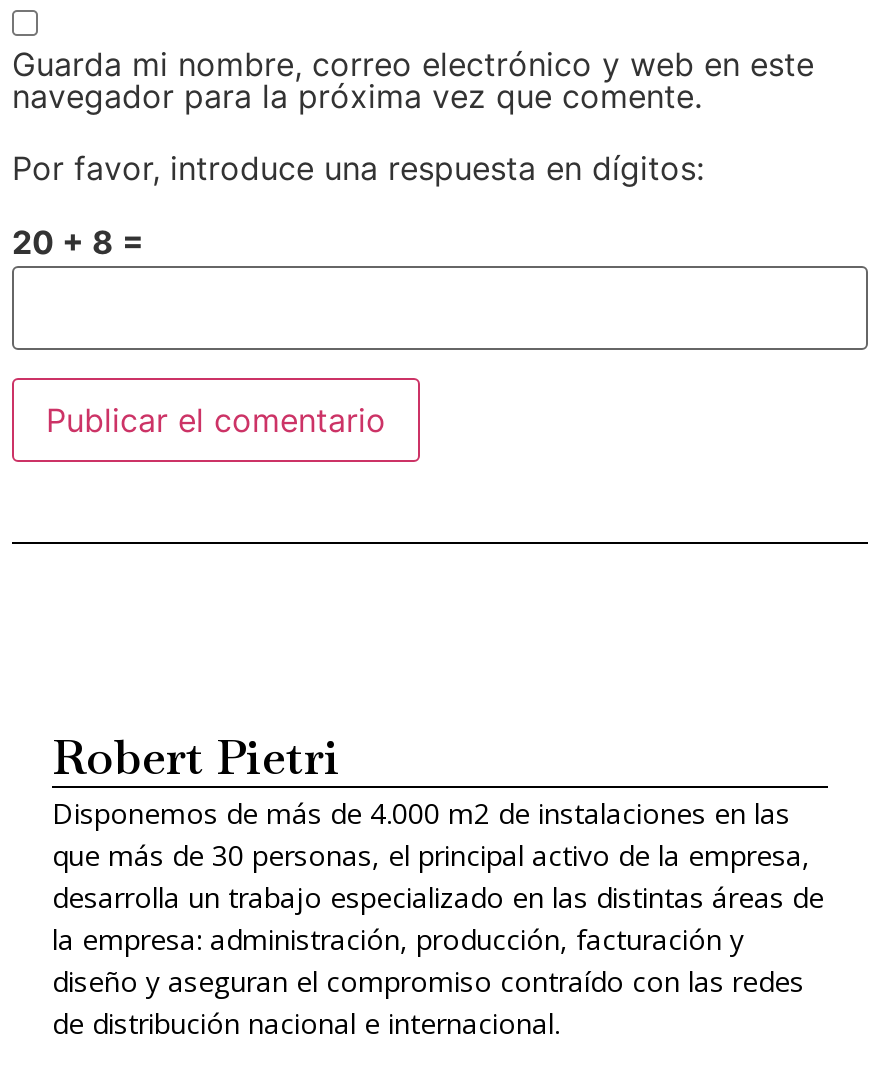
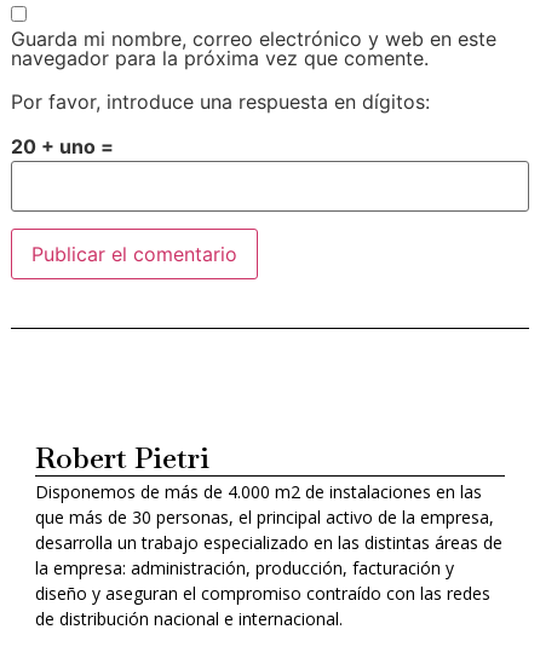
[12,221,144,261] 20 + 8 = -> [11,134,114,158] 20 + uno =

